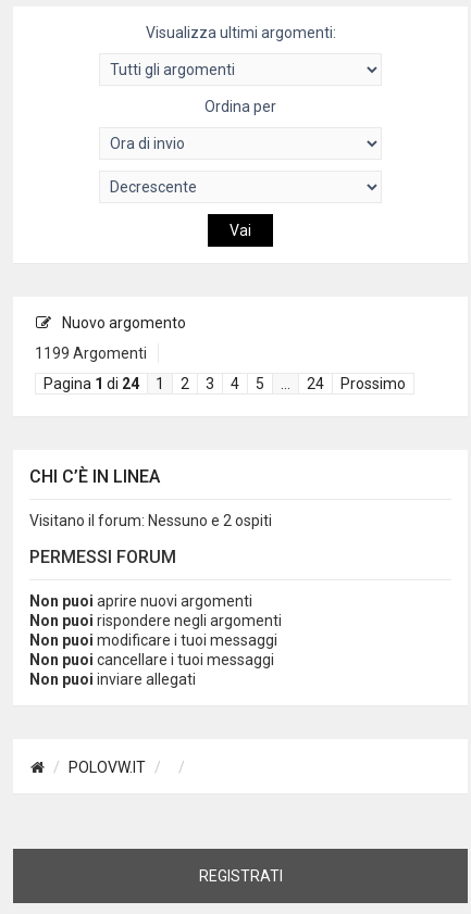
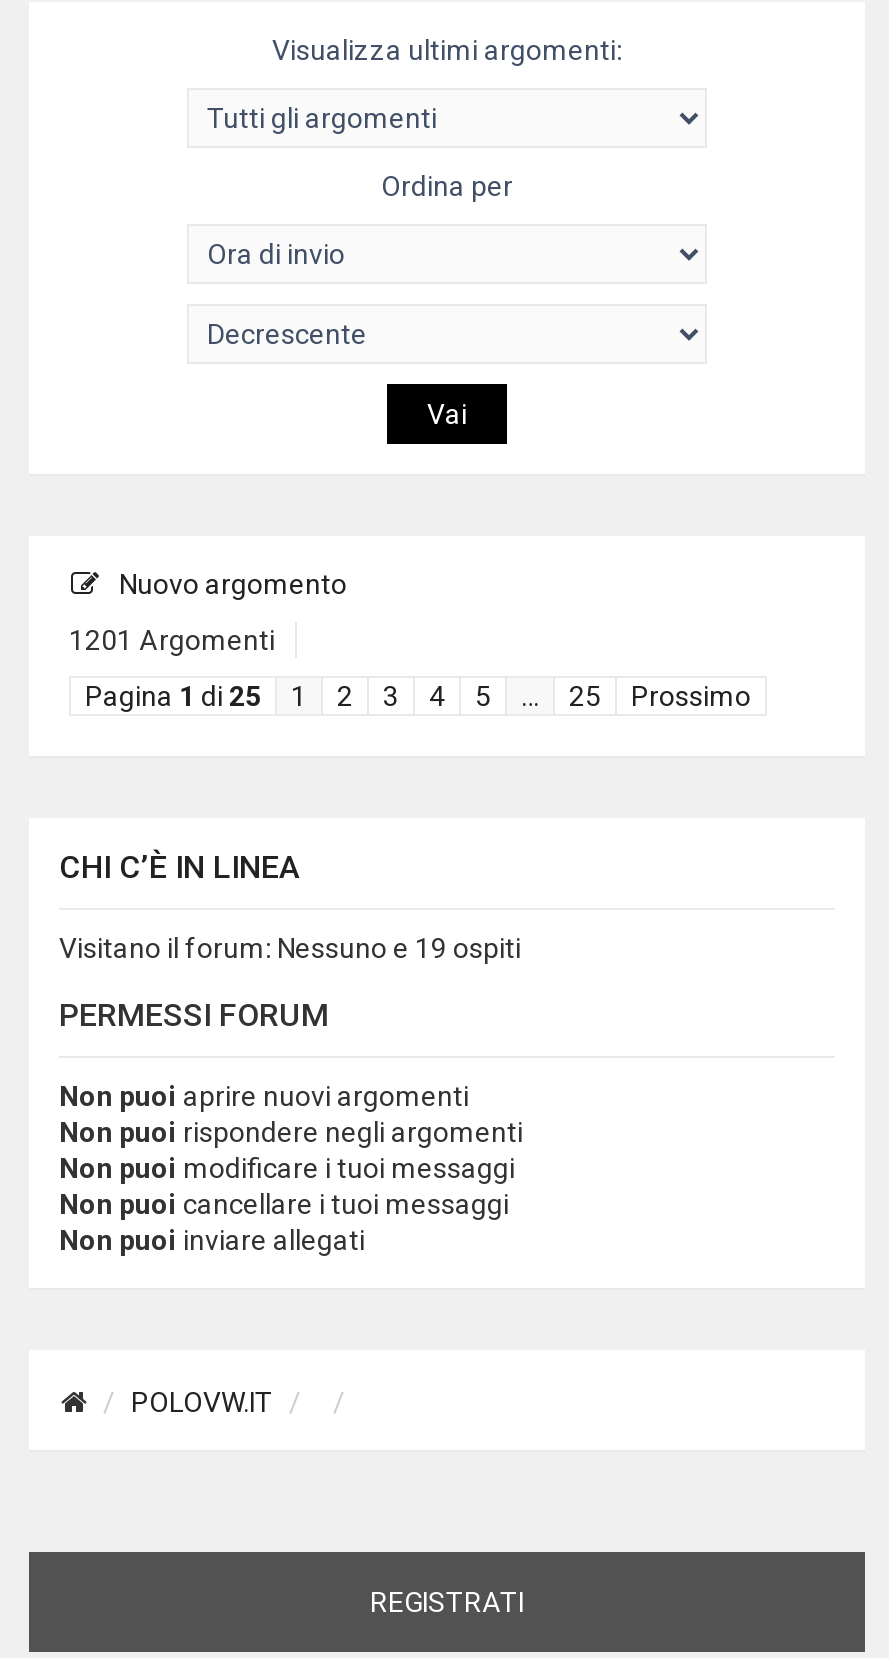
[35,345,147,362] 1199 Argomenti -> [69,624,275,656] 1201 Argomenti
[44,375,139,392] Pagina 1 di 24 -> [85,680,261,712] Pagina 1 di 25
[307,375,324,392] 24 -> [569,680,601,712] 25
[29,512,272,529] Visitano il forum: Nessuno e 2 ospiti -> [59,932,521,964] Visitano il forum: Nessuno e 19 ospiti

